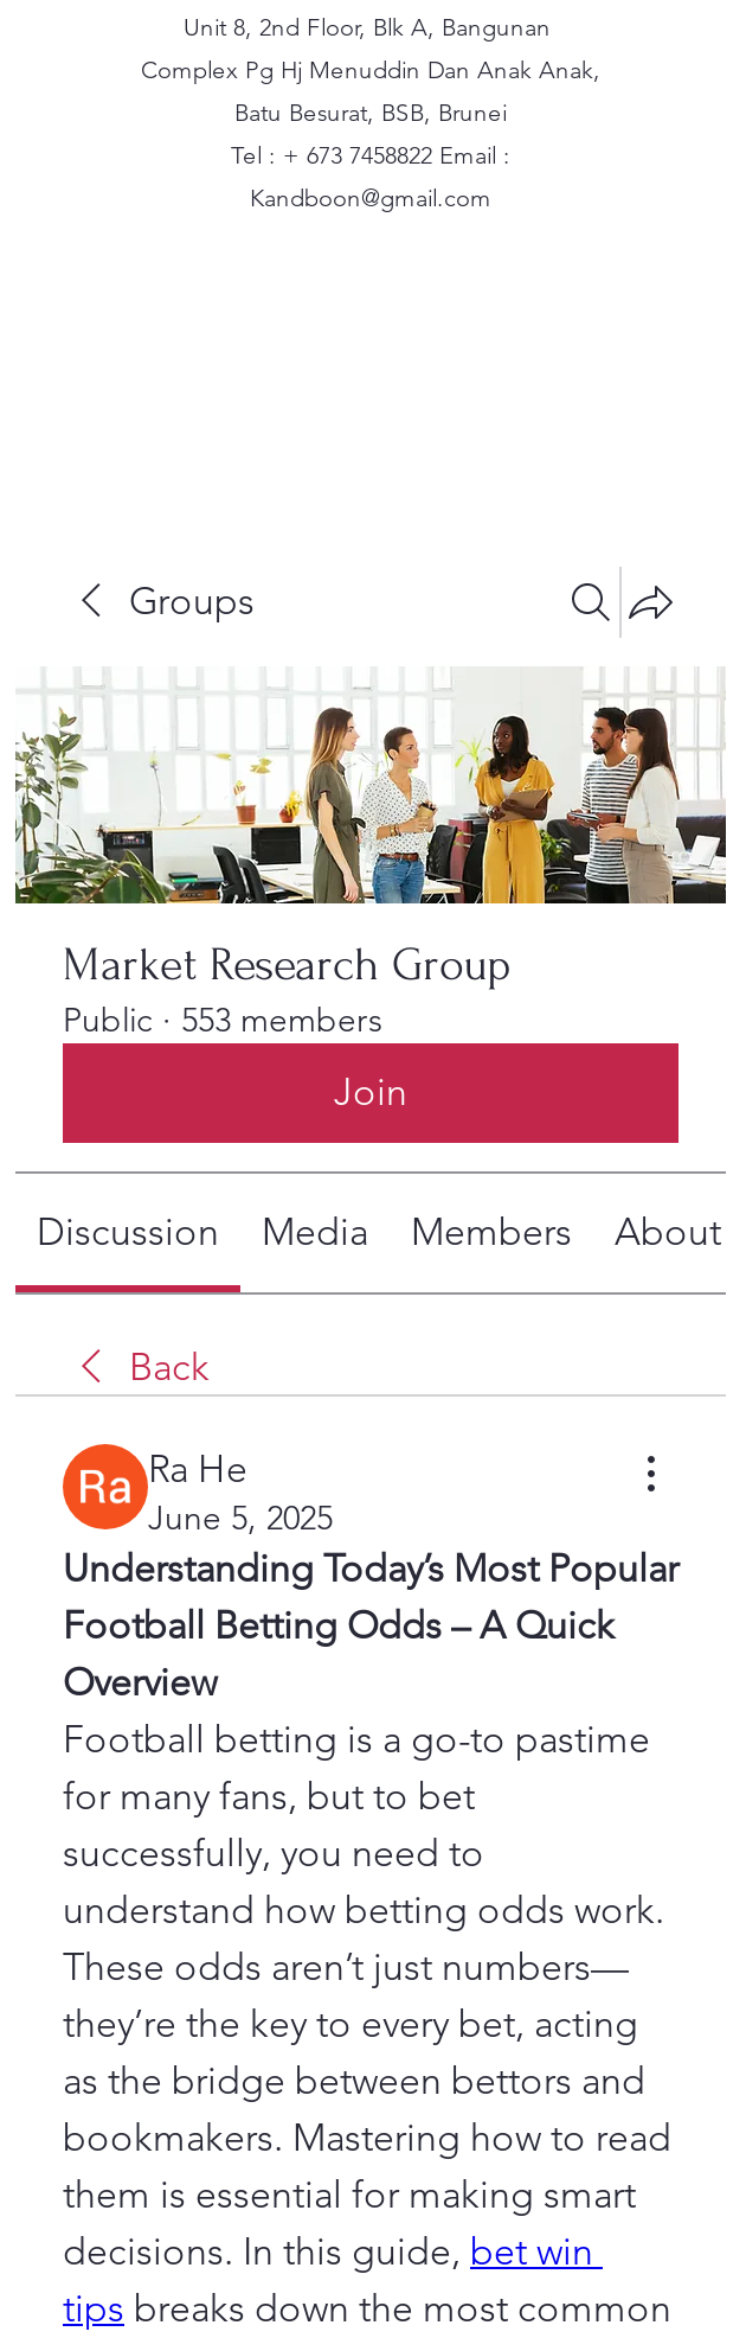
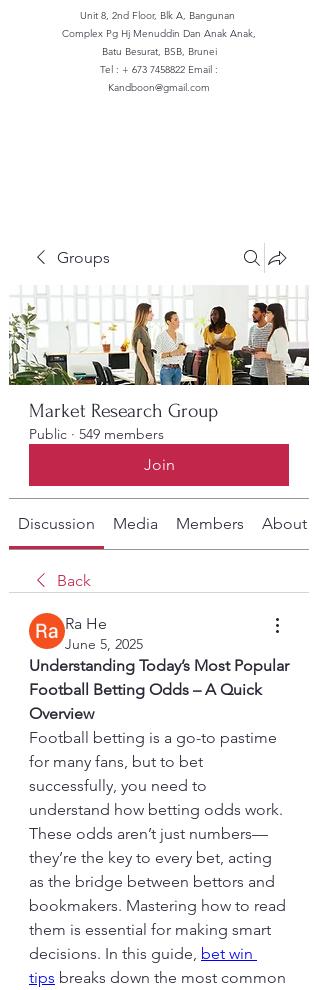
[63,998,382,1041] Public · 553 members -> [29,425,164,443] Public · 549 members

